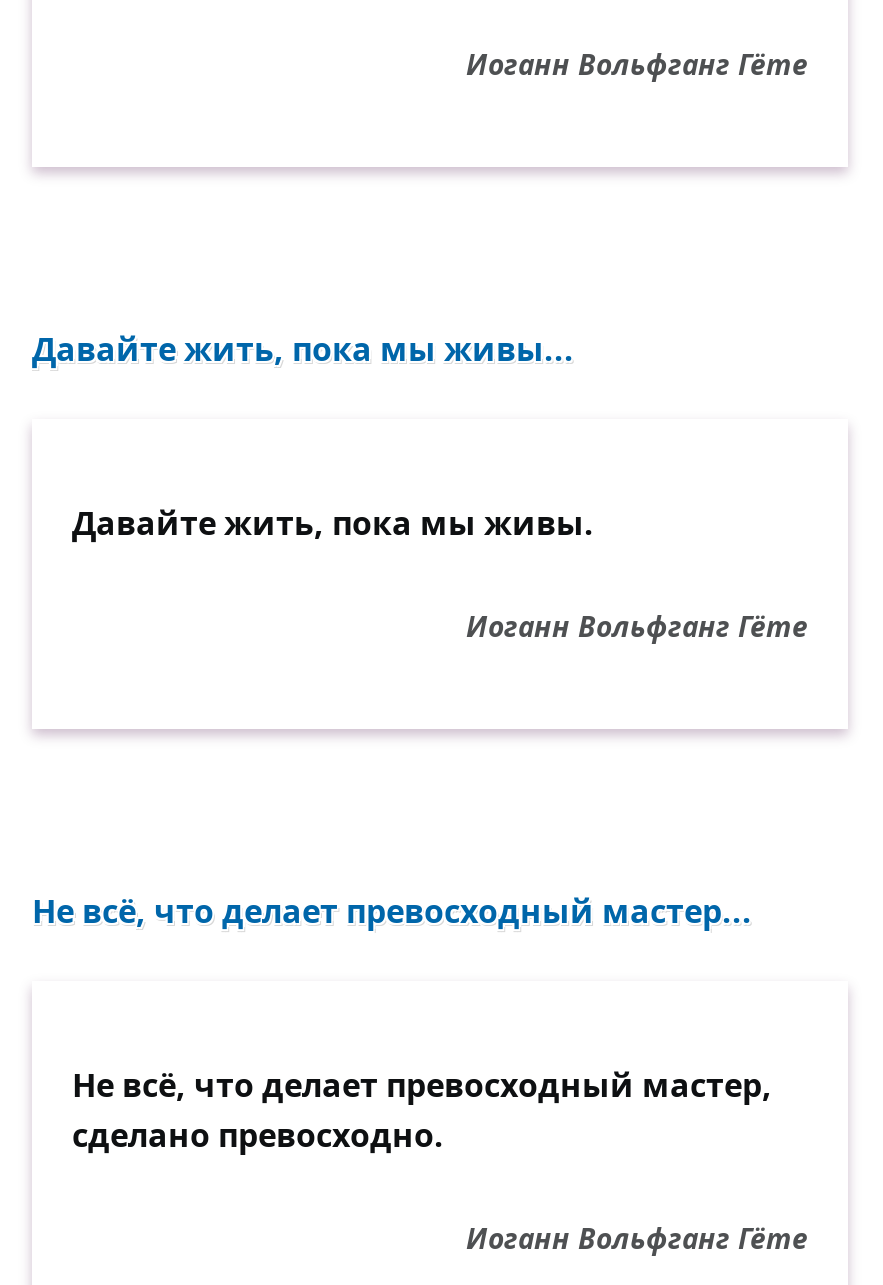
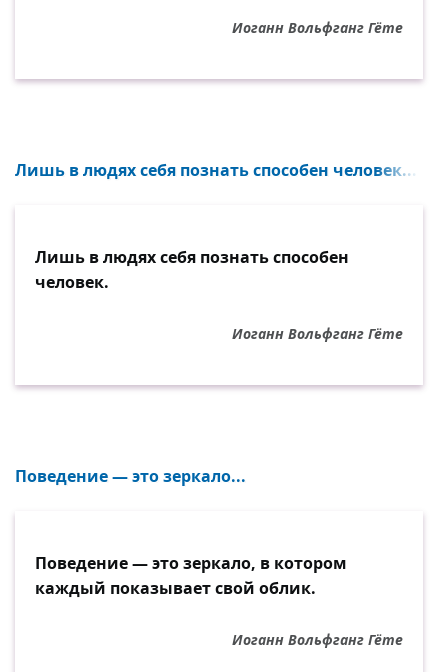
[32,327,574,371] Давайте жить, пока мы живы... -> [15,159,417,181] Лишь в людях себя познать способен человек...
[72,501,594,545] Давайте жить, пока мы живы. -> [35,246,349,293] Лишь в людях себя познать способен | человек.
[32,889,752,933] Не всё, что делает превосходный мастер... -> [15,465,246,487] Поведение — это зеркало...
[72,1063,772,1157] Не всё, что делает превосходный мастер, | сделано превосходно. -> [35,552,347,599] Поведение — это зеркало, в котором | каждый показывает свой облик.

